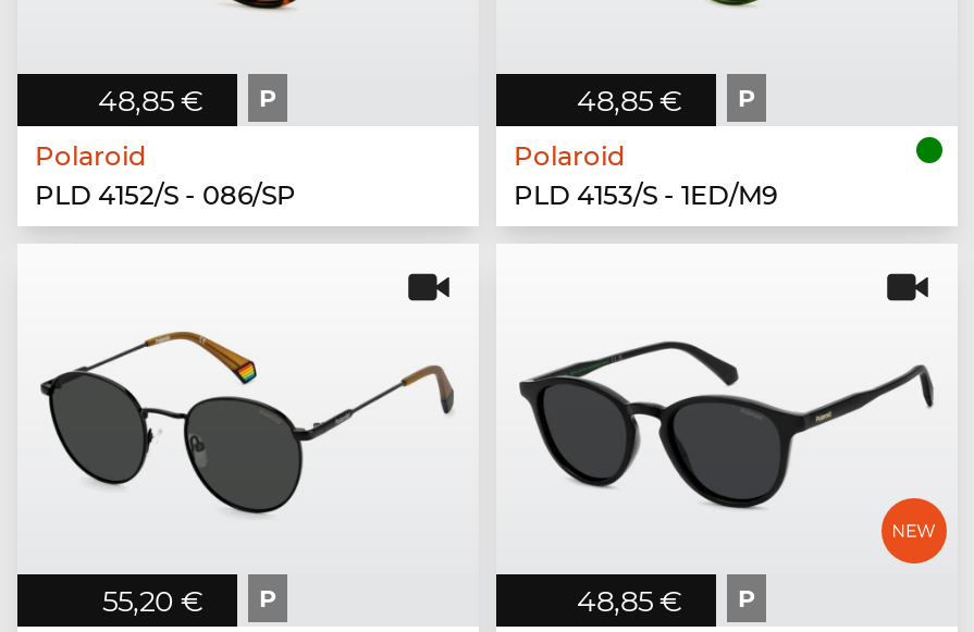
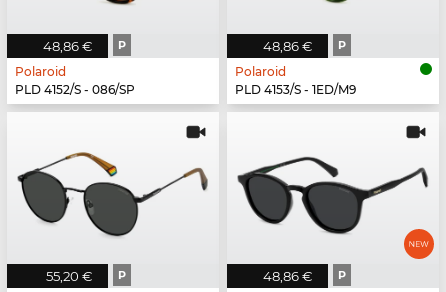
[98,82,276,117] 48,85 € P -> [43,38,126,54] 48,86 € P
[577,82,755,117] 48,85 € P -> [263,38,346,54] 48,86 € P
[577,584,755,619] 48,85 € P -> [263,268,346,284] 48,86 € P

